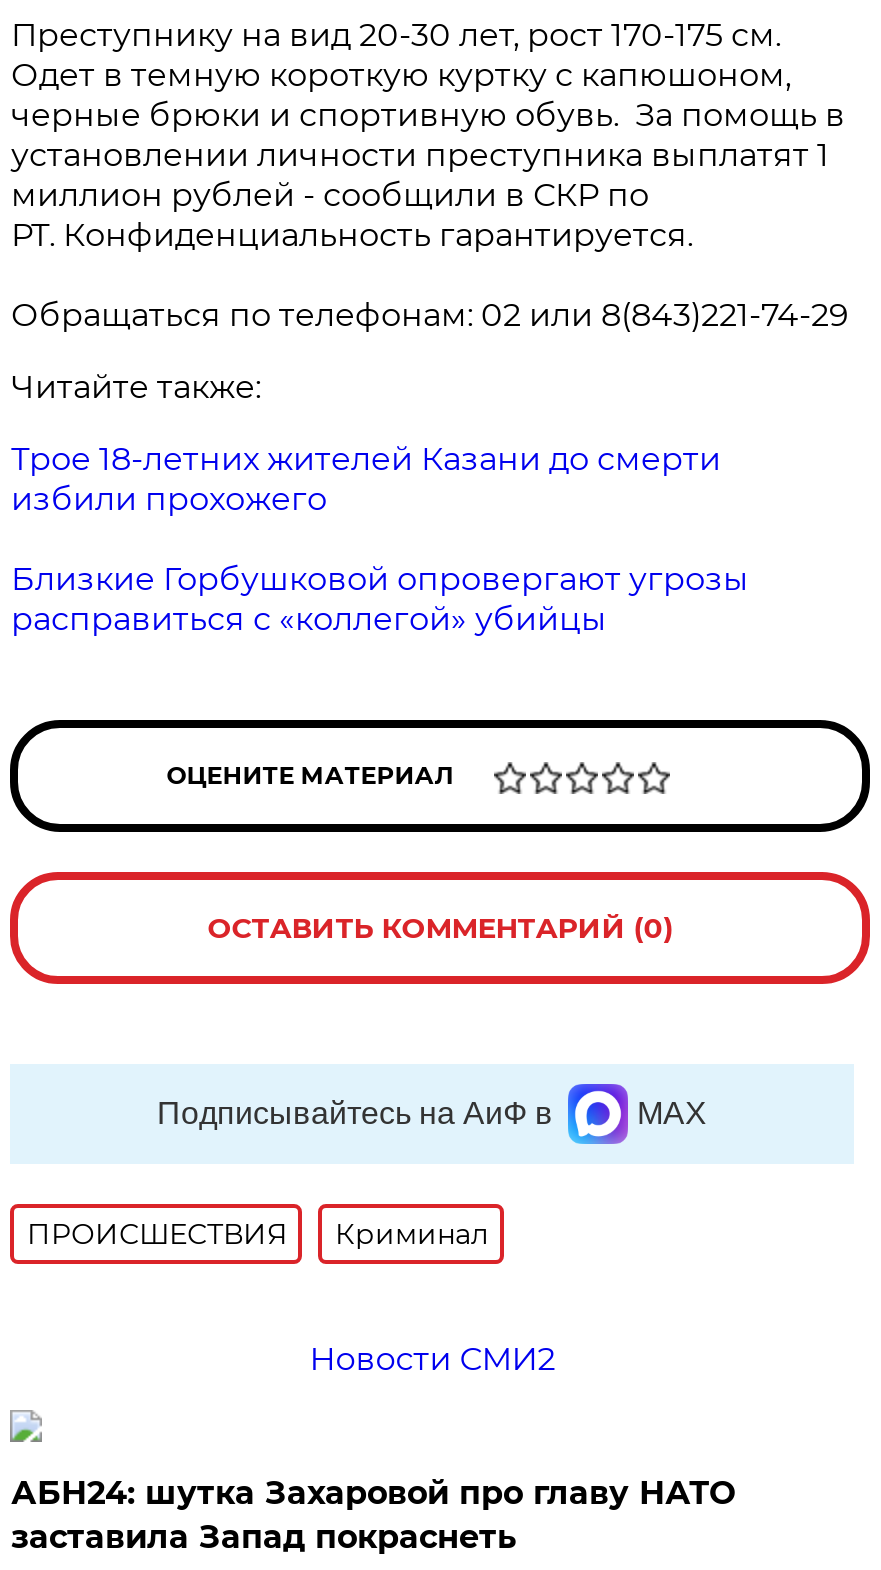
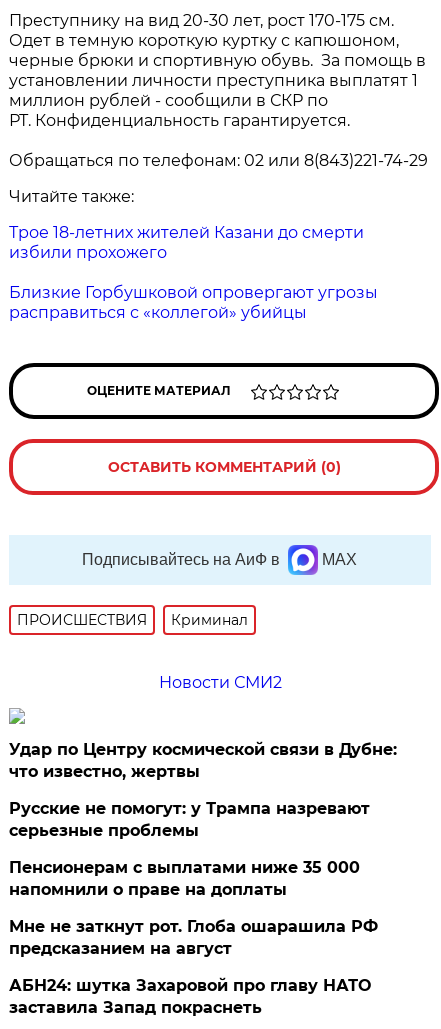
none -> [9,740,397,958] Удар по Центру космической связи в Дубне: | что известно, жертвы | Русские не помогут: у Трампа назревают | серьезные проблемы | Пенсионерам с выплатами ниже 35 000 | напомнили о праве на доплаты | Мне не заткнут рот. Глоба ошарашила РФ | предсказанием на август

